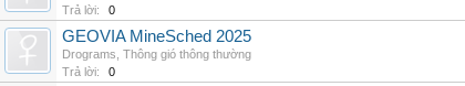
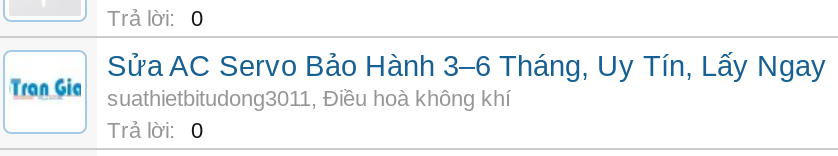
none -> [9,56,79,128] [image]
[62,28,251,61] GEOVIA MineSched 2025 | Drograms, Thông gió thông thường -> [107,50,827,110] Sửa AC Servo Bảo Hành 3–6 Tháng, Uy Tín, Lấy Ngay | suathietbitudong3011, Điều hoà không khí

